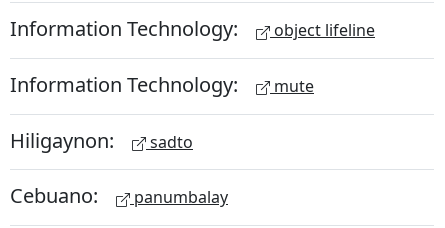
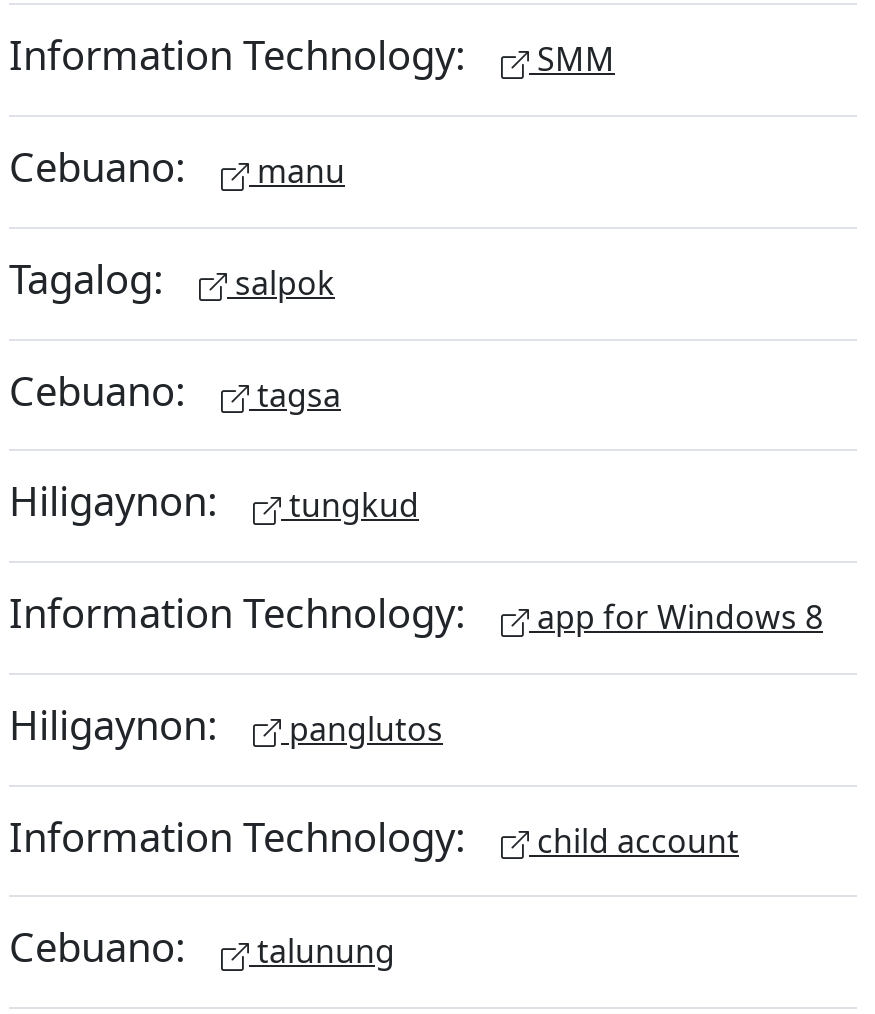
[270,19,375,41] object lifeline -> [9,37,615,528] SMM | Cebuano: | manu | Tagalog: | salpok | Cebuano: | tagsa | Hiligaynon: | tungkud
[270,75,314,97] mute -> [529,595,823,639] app for Windows 8
[146,130,193,152] sadto -> [9,706,739,863] panglutos | Information Technology: | child account
[130,186,228,208] panumbalay -> [249,929,395,973] talunung

